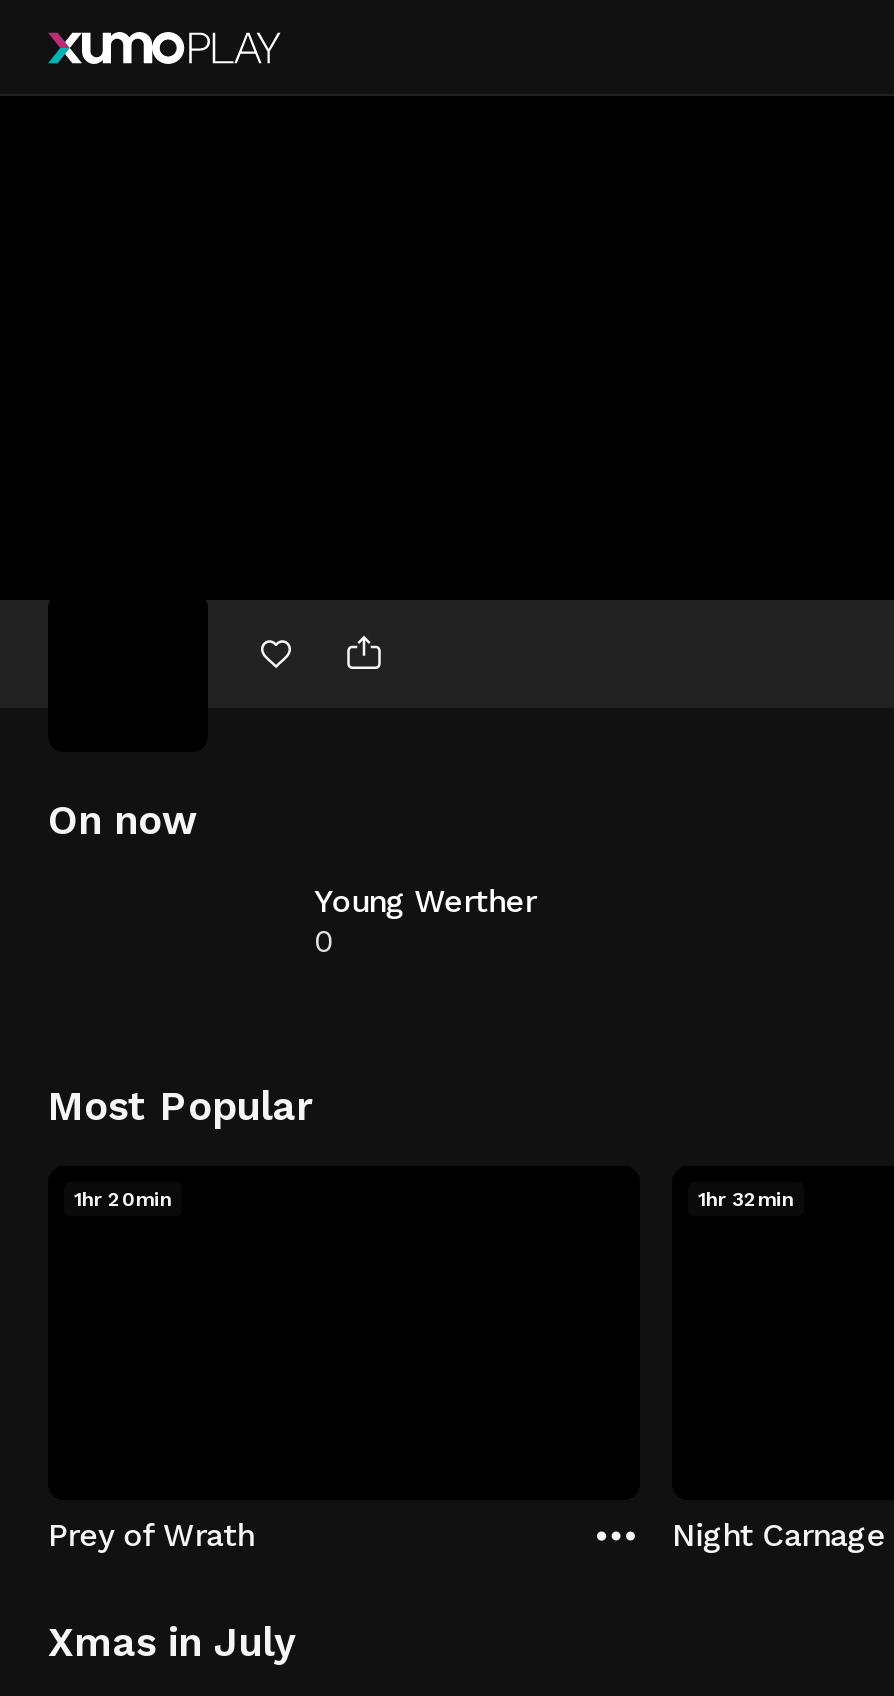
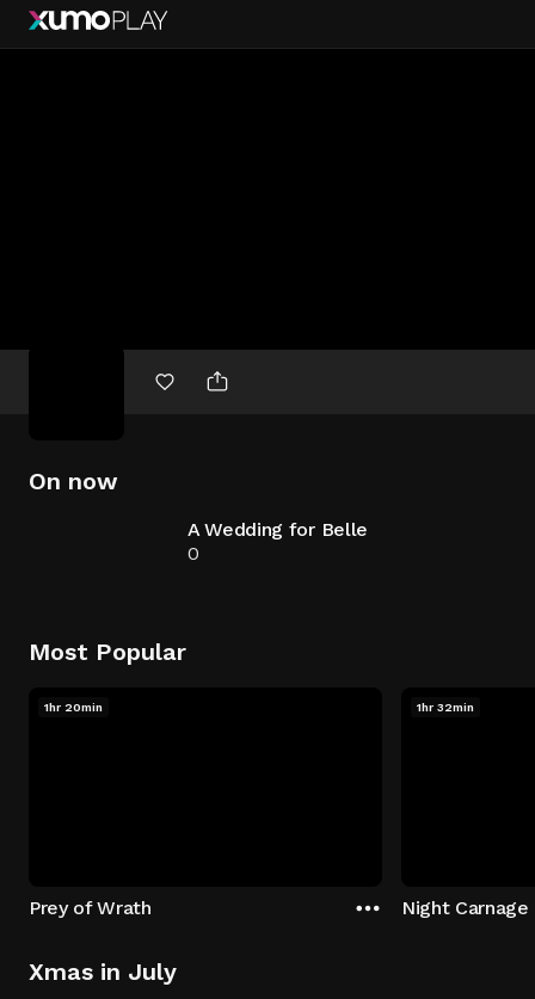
[314,882,536,920] Young Werther -> [187,518,368,541] A Wedding for Belle

